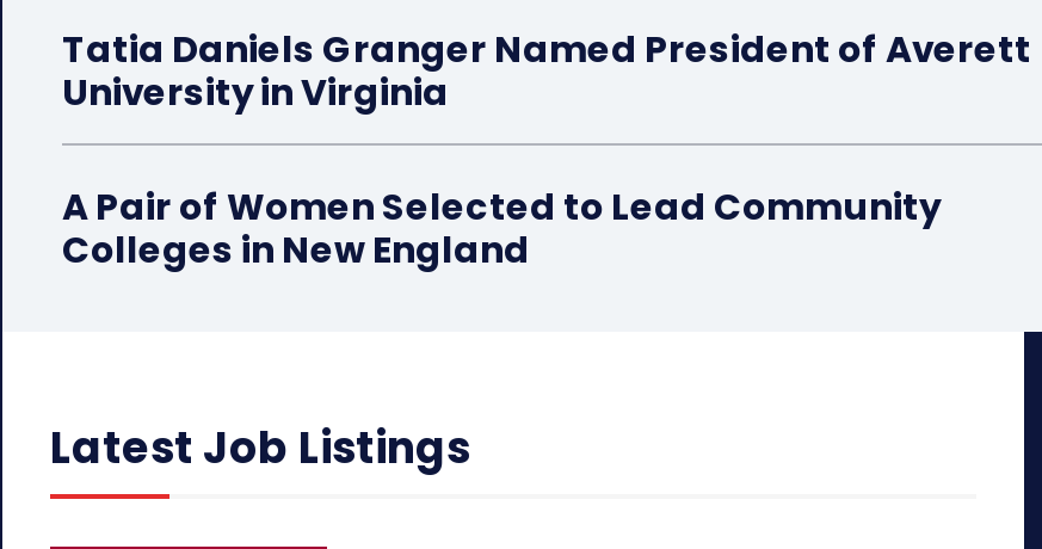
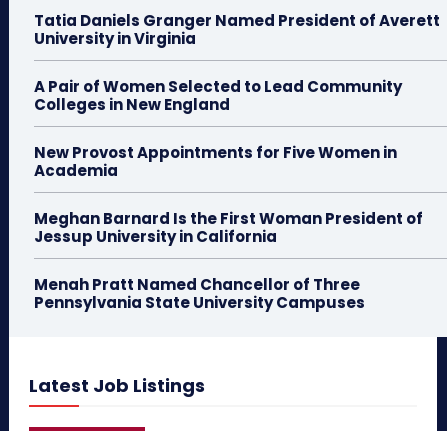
none -> [34,142,423,313] New Provost Appointments for Five Women in | Academia | Meghan Barnard Is the First Woman President of | Jessup University in California | Menah Pratt Named Chancellor of Three | Pennsylvania State University Campuses

